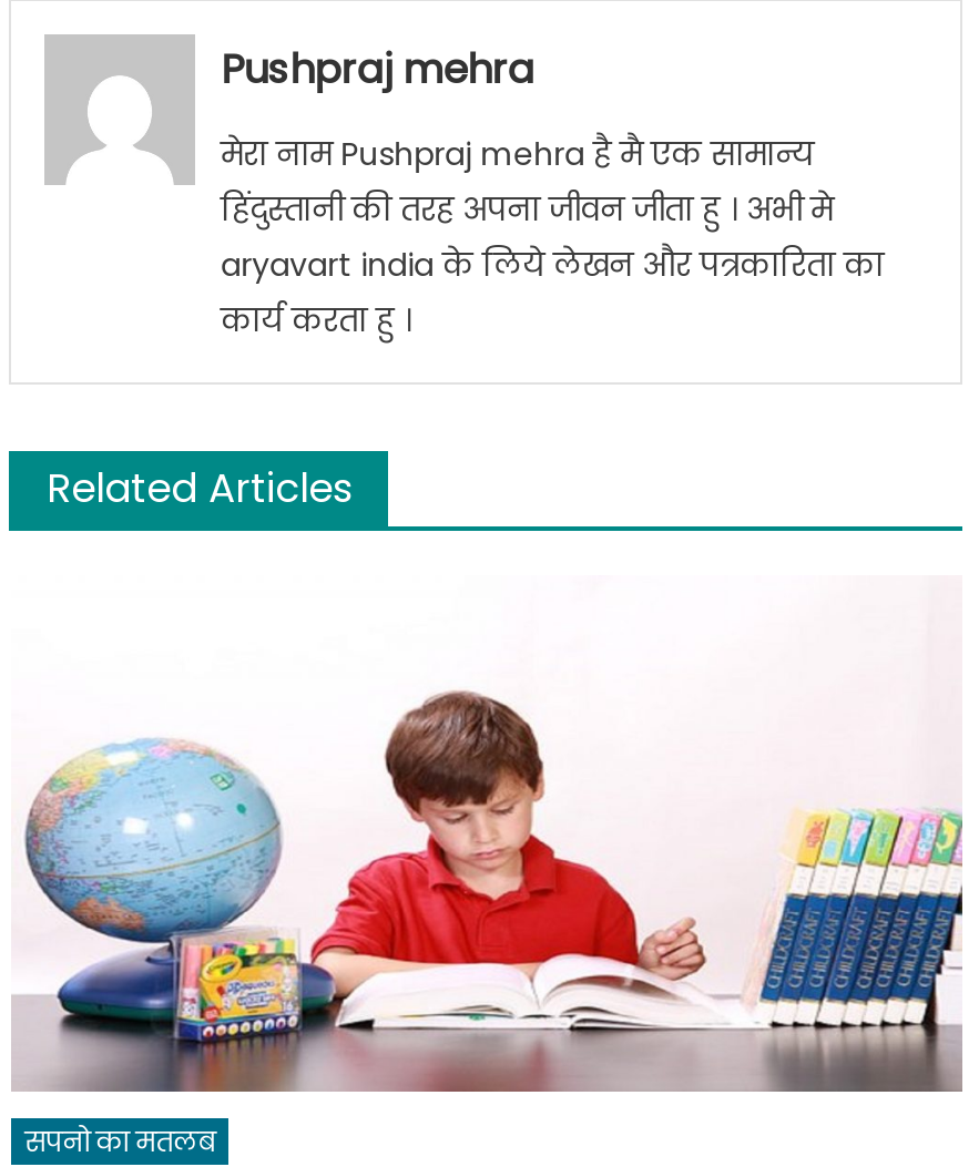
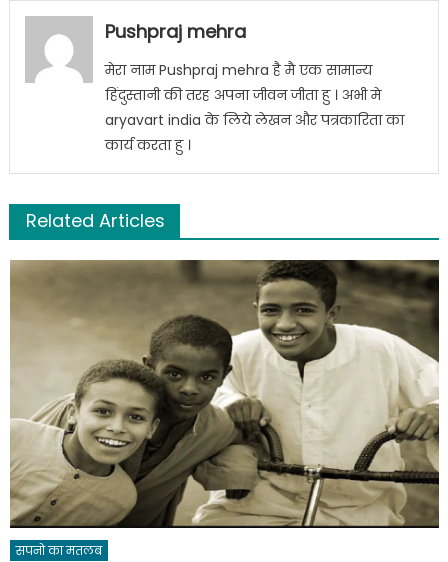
[11,576,962,1093] [image] -> [9,259,440,529] [image]

